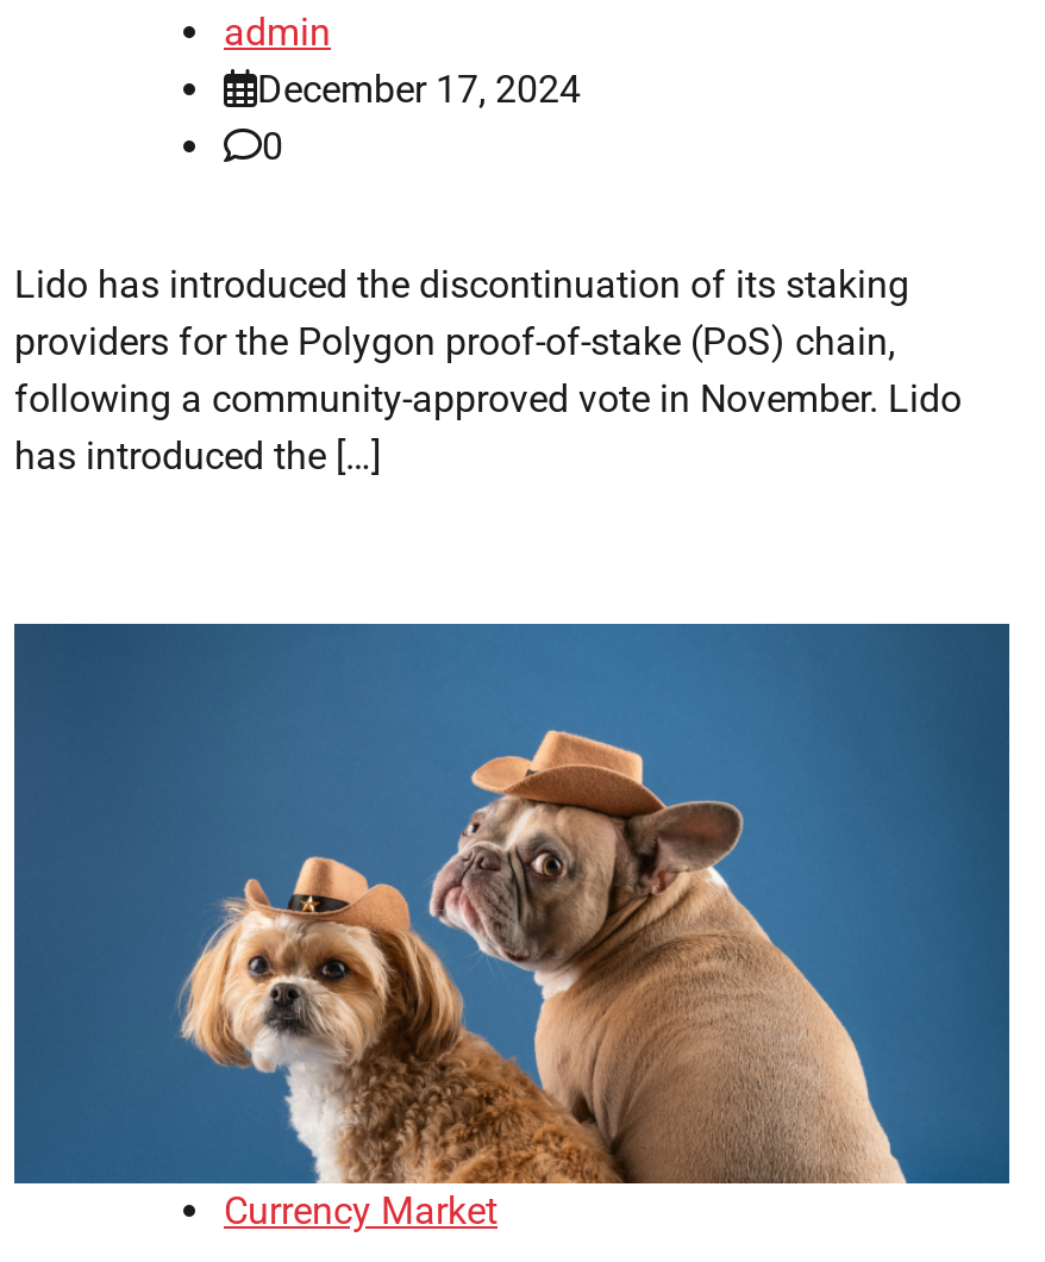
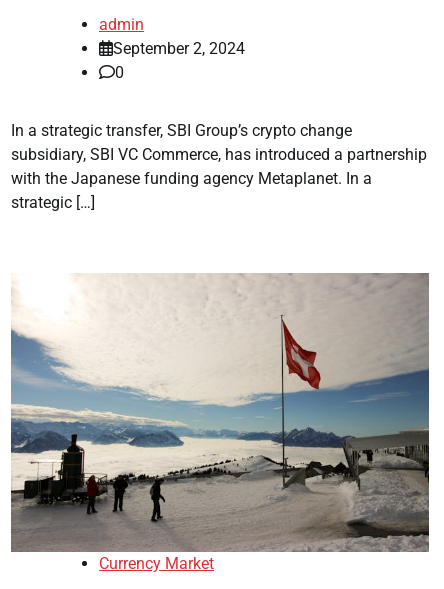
[257,67,581,112] December 17, 2024 -> [113,39,245,58] September 2, 2024
[14,262,962,479] Lido has introduced the discontinuation of its staking | providers for the Polygon proof-of-stake (PoS) chain, | following a community-approved vote in November. Lido | has introduced the […] -> [11,121,427,212] In a strategic transfer, SBI Group’s crypto change | subsidiary, SBI VC Commerce, has introduced a partnership | with the Japanese funding agency Metaplanet. In a | strategic […]
[12,621,1012,1186] [image] -> [11,272,430,553] [image]

